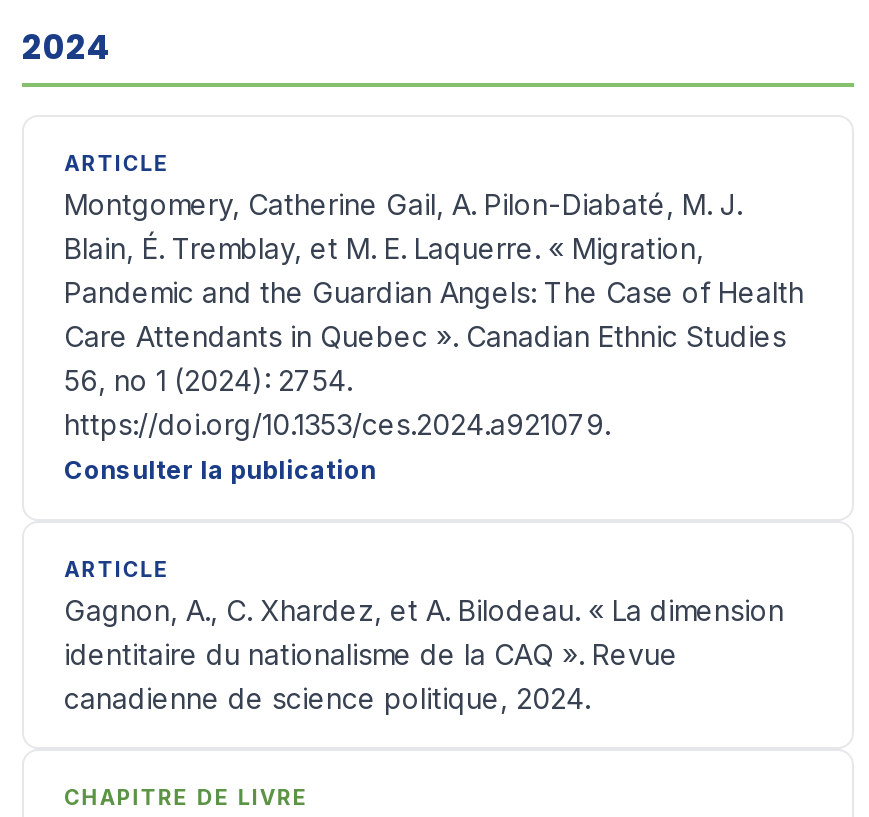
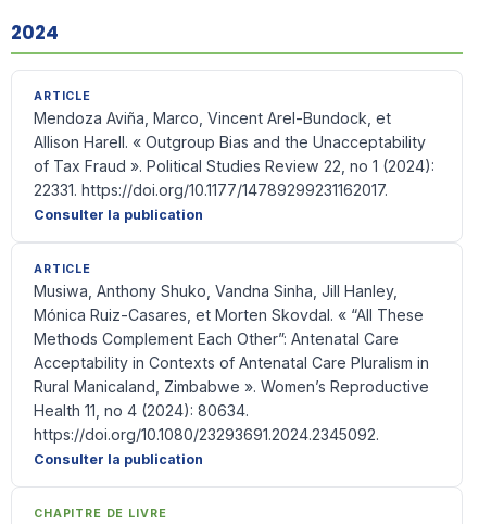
[64,186,804,440] Montgomery, Catherine Gail, A. Pilon-Diabaté, M. J. | Blain, É. Tremblay, et M. E. Laquerre. « Migration, | Pandemic and the Guardian Angels: The Case of Health | Care Attendants in Quebec ». Canadian Ethnic Studies | 56, no 1 (2024): 2754. | https://doi.org/10.1353/ces.2024.a921079. -> [34,108,434,199] Mendoza Aviña, Marco, Vincent Arel-Bundock, et | Allison Harell. « Outgroup Bias and the Unacceptability | of Tax Fraud ». Political Studies Review 22, no 1 (2024): | 22331. https://doi.org/10.1177/14789299231162017.
moved [64,454,376,583] -> [34,206,203,276]: Consulter la publication | ARTICLE
[64,593,784,715] Gagnon, A., C. Xhardez, et A. Bilodeau. « La dimension | identitaire du nationalisme de la CAQ ». Revue | canadienne de science politique, 2024. -> [34,281,429,467] Musiwa, Anthony Shuko, Vandna Sinha, Jill Hanley, | Mónica Ruiz-Casares, et Morten Skovdal. « “All These | Methods Complement Each Other”: Antenatal Care | Acceptability in Contexts of Antenatal Care Pluralism in | Rural Manicaland, Zimbabwe ». Women’s Reproductive | Health 11, no 4 (2024): 80634. | https://doi.org/10.1080/23293691.2024.2345092. | Consulter la publication

